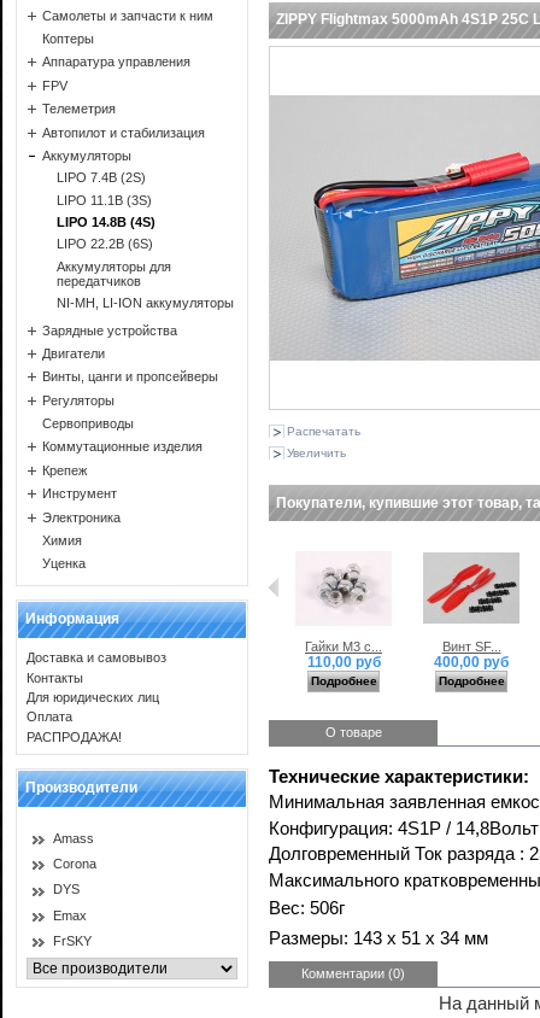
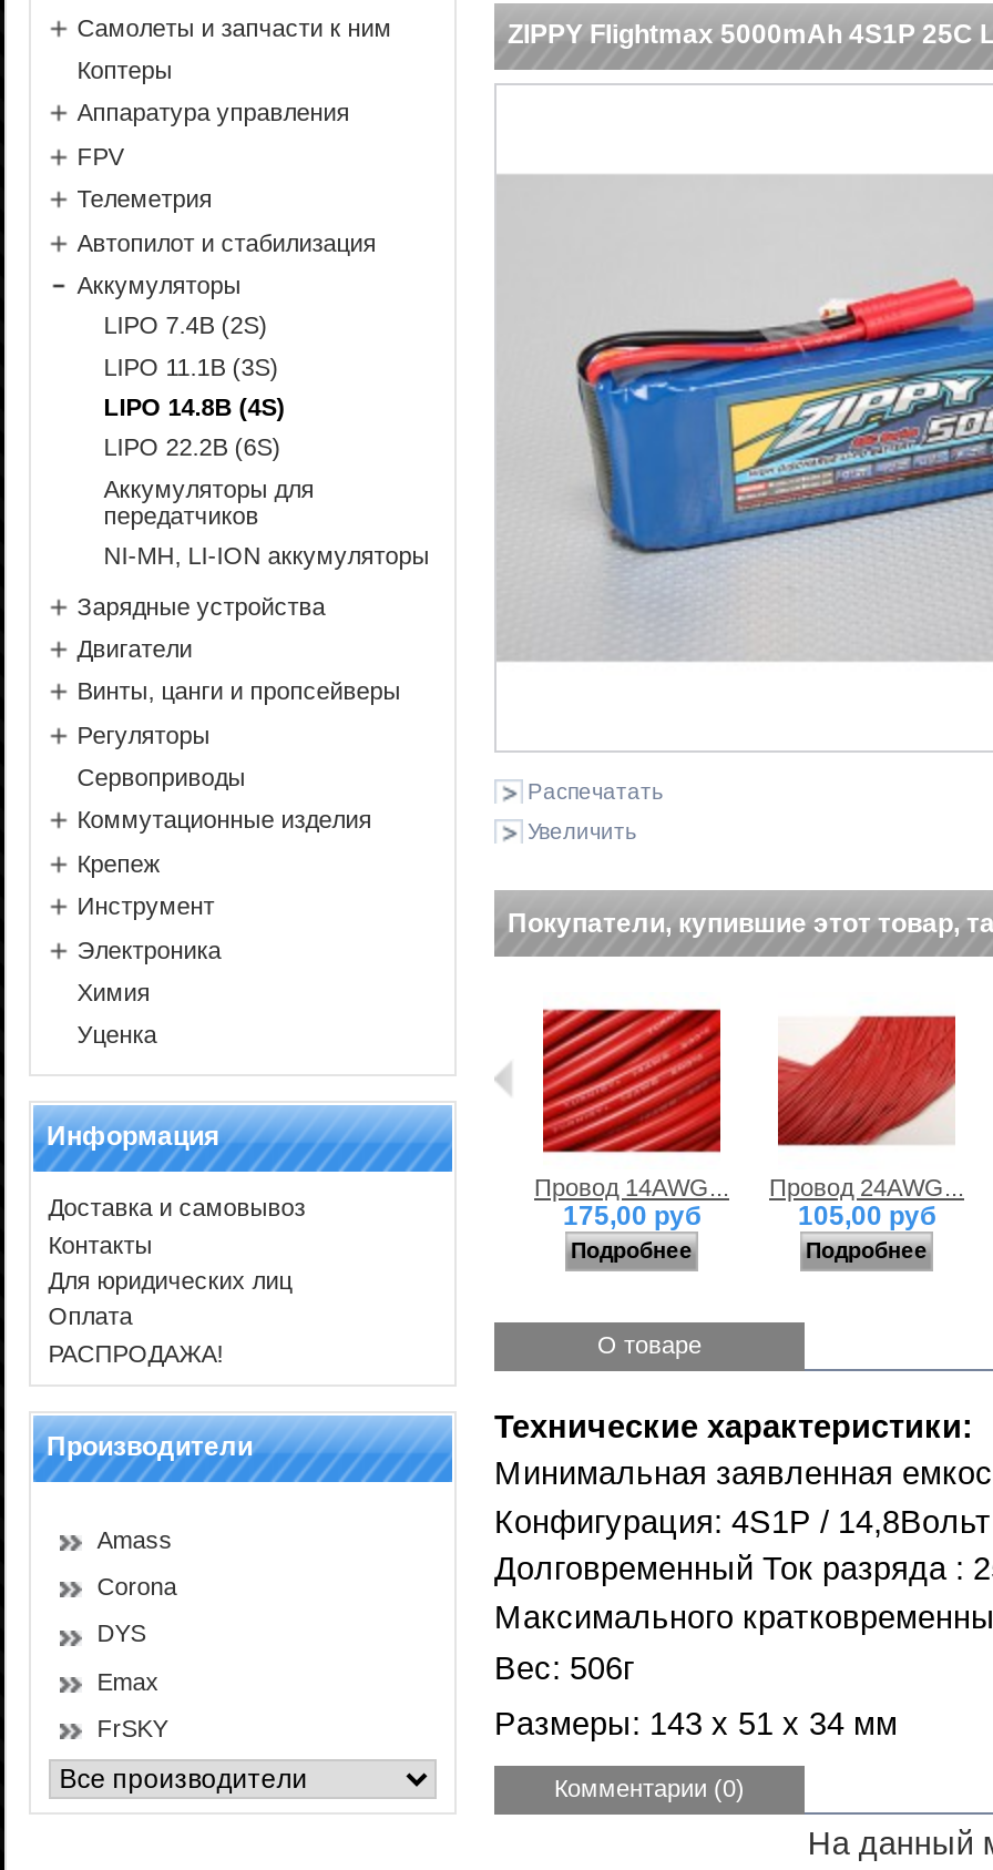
[295,550,392,671] [image] | Гайки M3 с... | 110,00 руб -> [534,1008,729,1232] [image] | Провод 14AWG... | 175,00 руб
[423,552,520,671] [image] | Винт SF... | 400,00 руб -> [769,1016,964,1232] [image] | Провод 24AWG... | 105,00 руб

